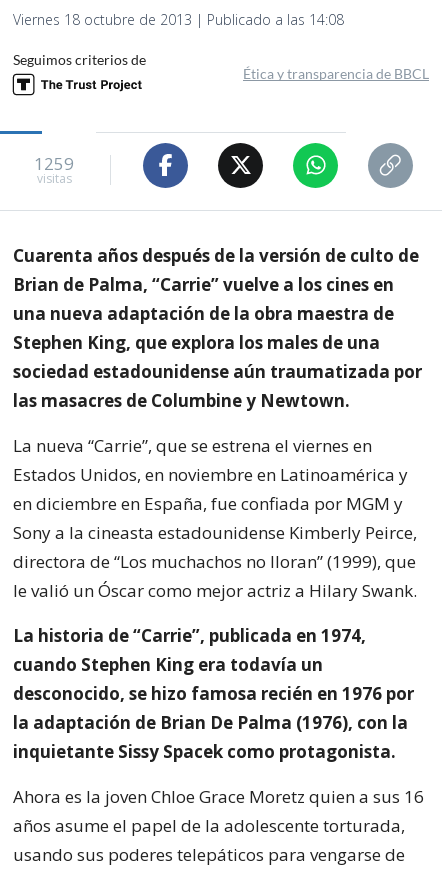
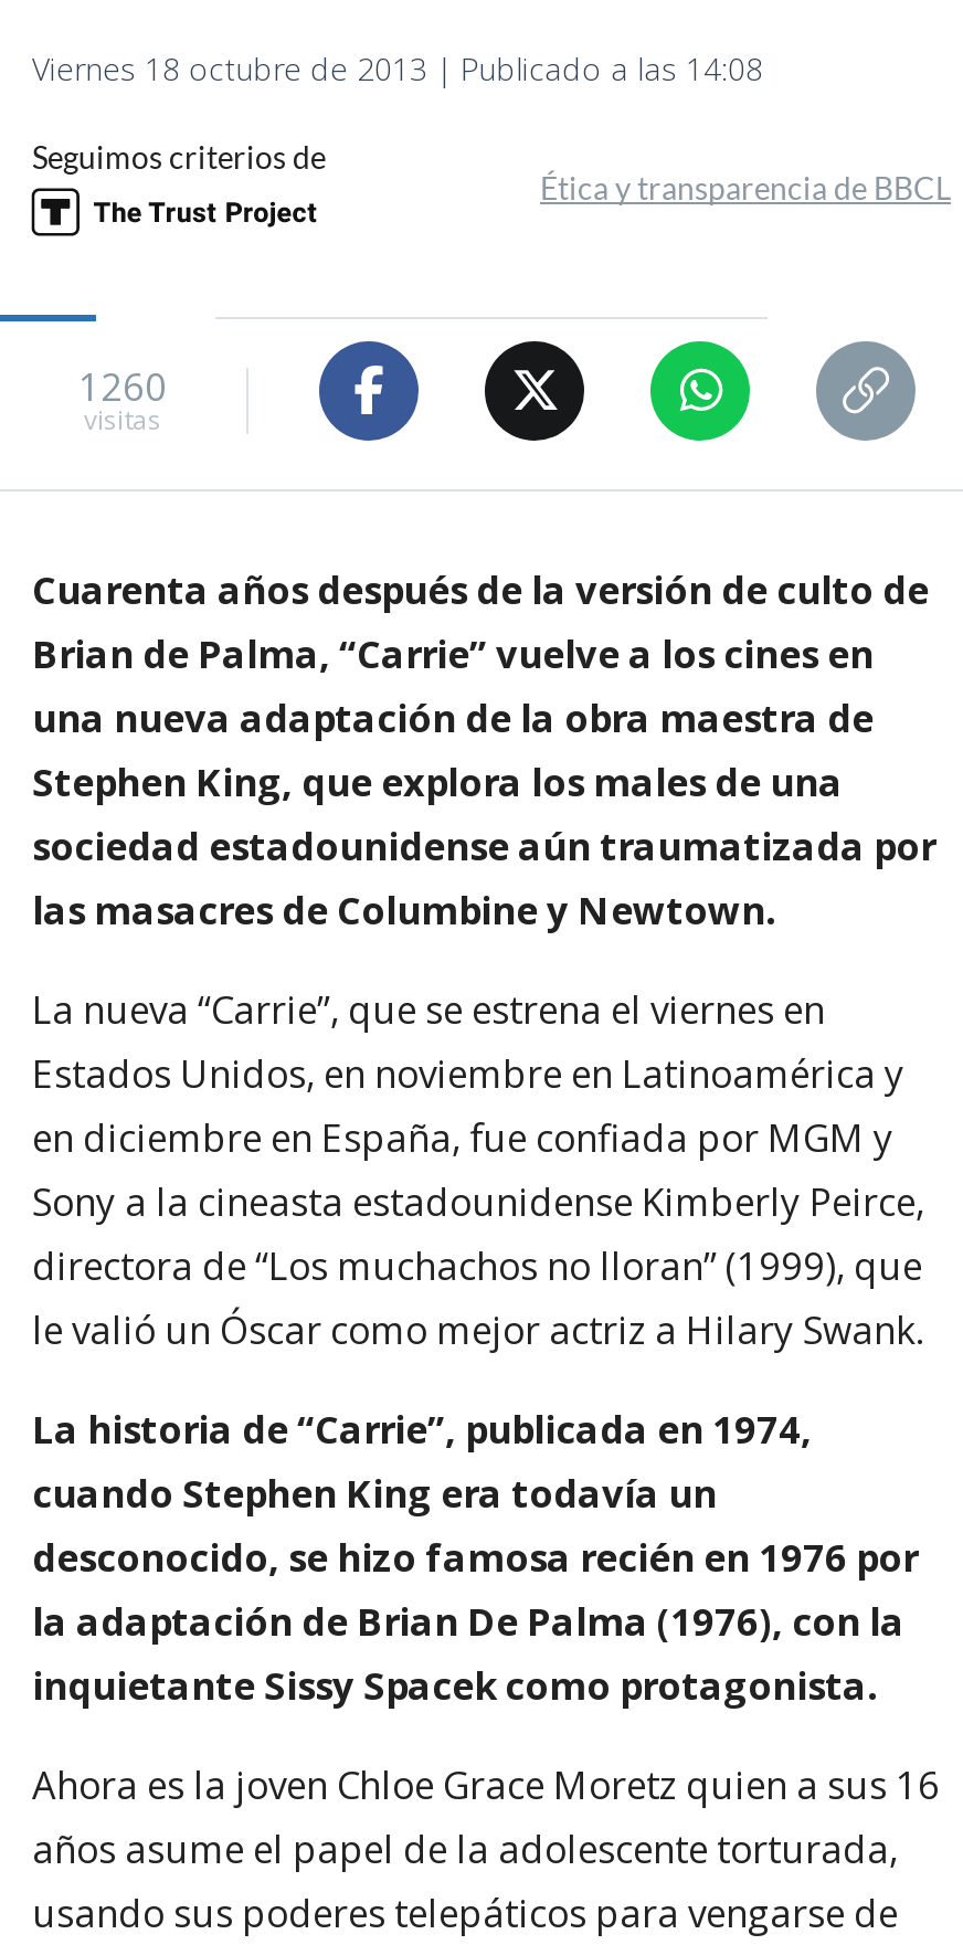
[34,152,74,175] 1259 -> [78,362,167,413] 1260

